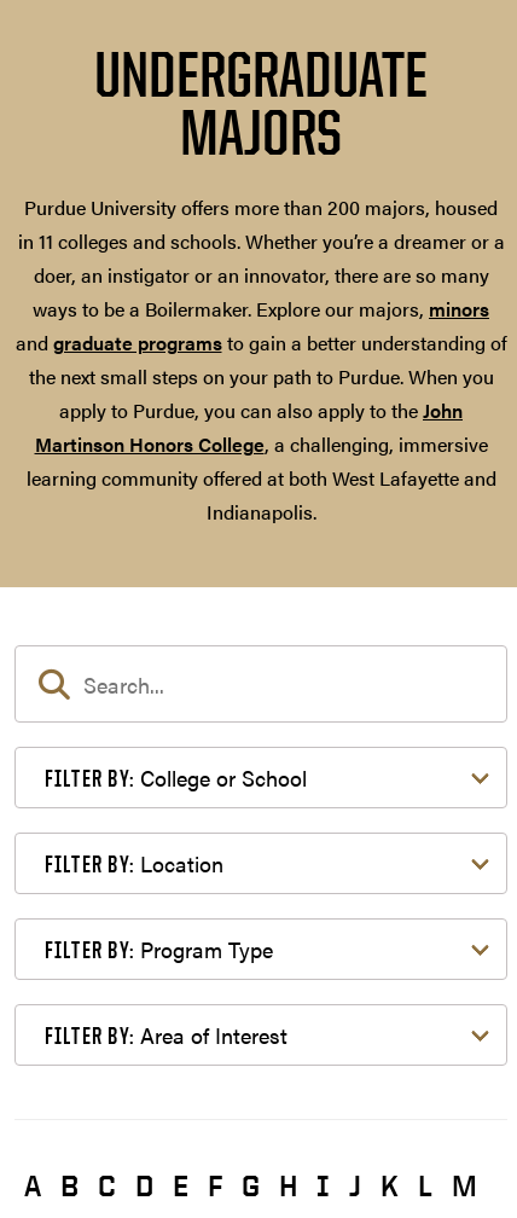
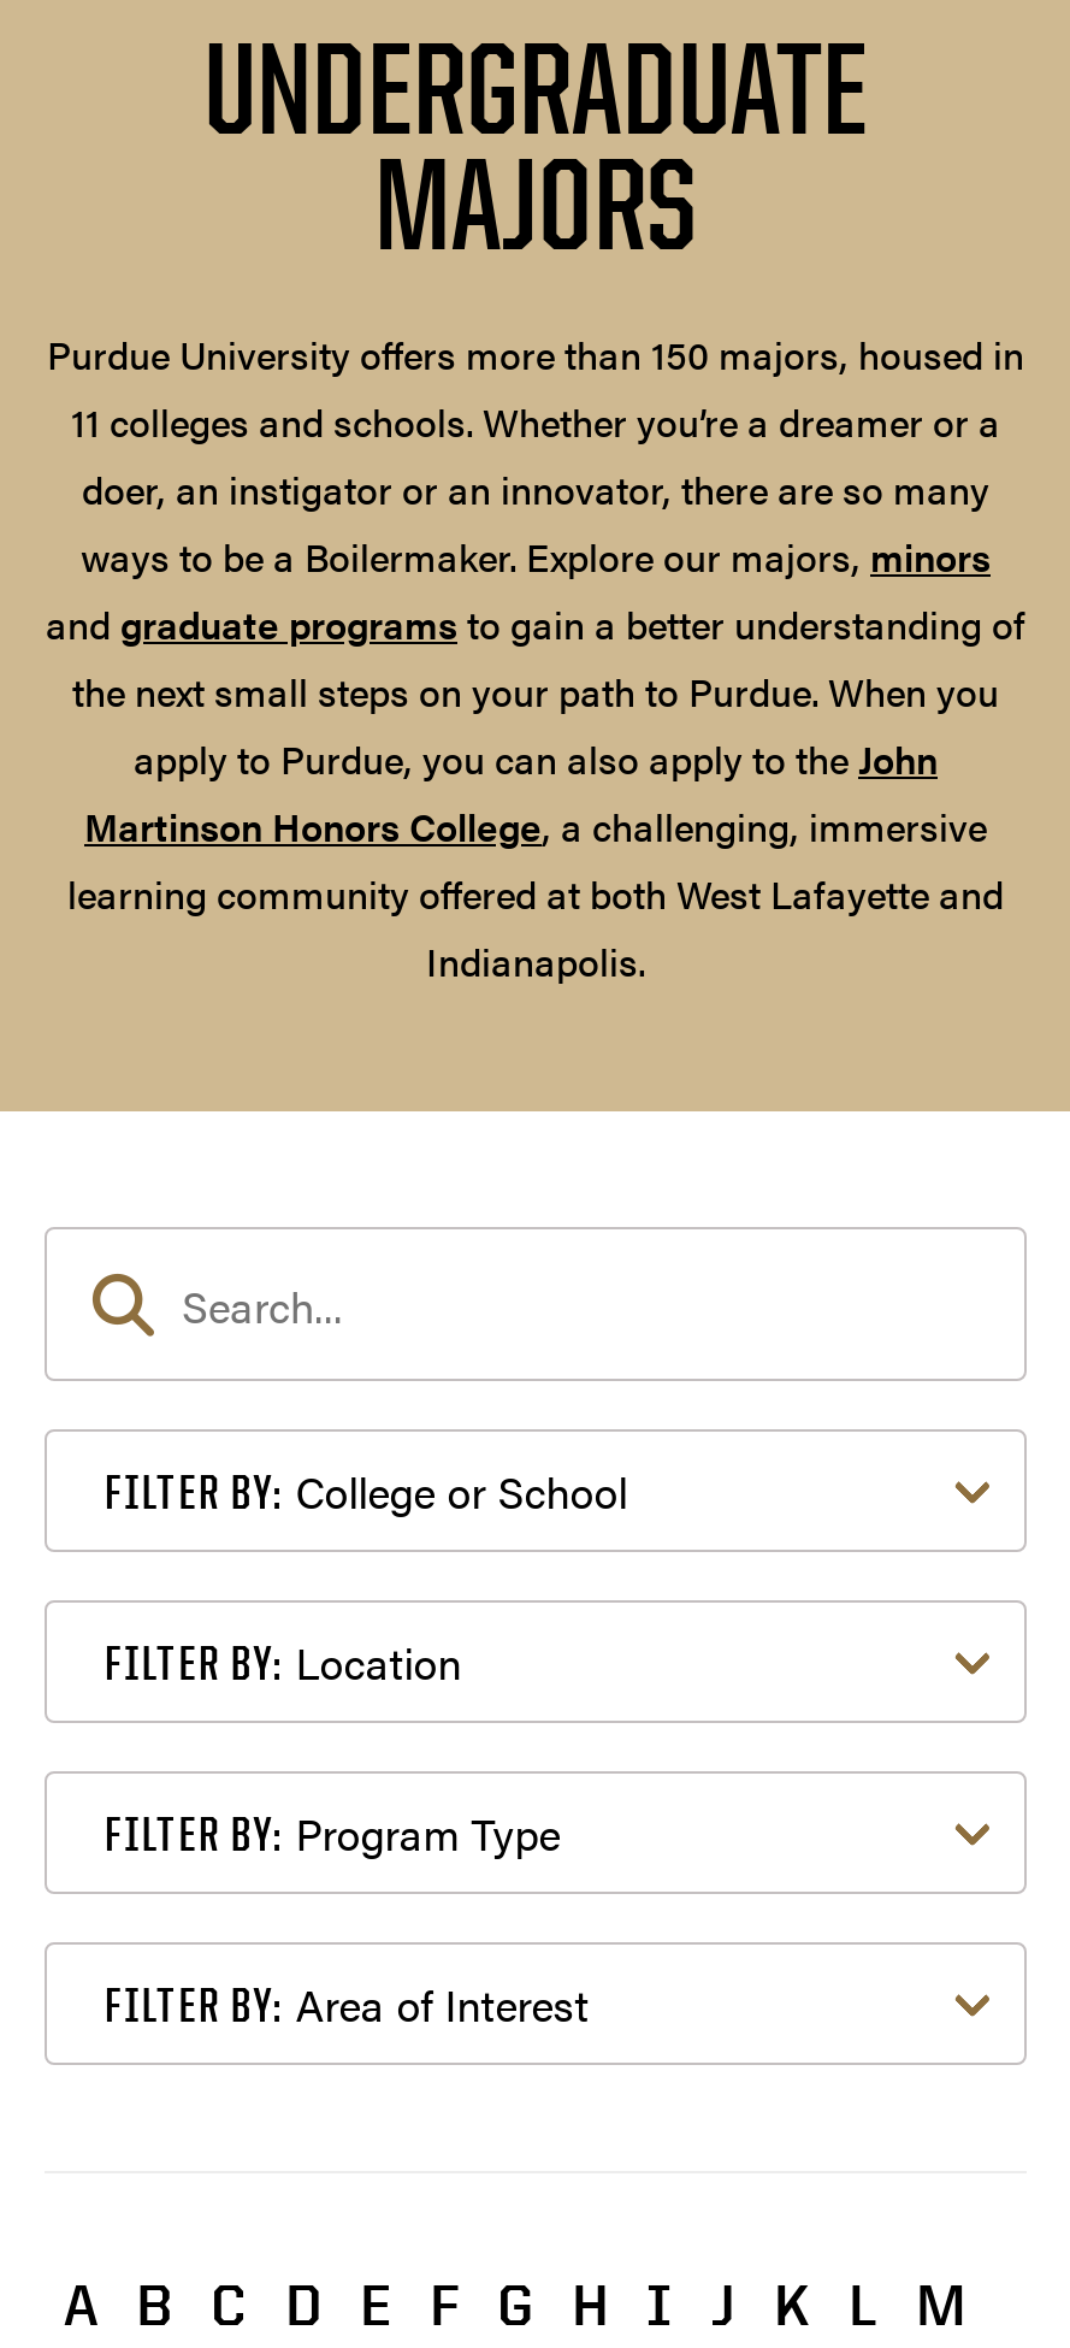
[18,194,504,255] Purdue University offers more than 200 majors, housed | in 11 colleges and schools. Whether you’re a dreamer or a -> [47,327,1024,450] Purdue University offers more than 150 majors, housed in | 11 colleges and schools. Whether you’re a dreamer or a

